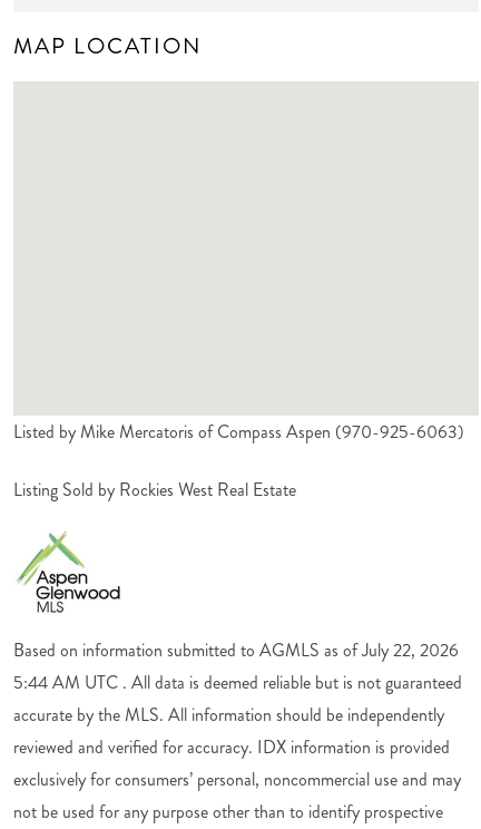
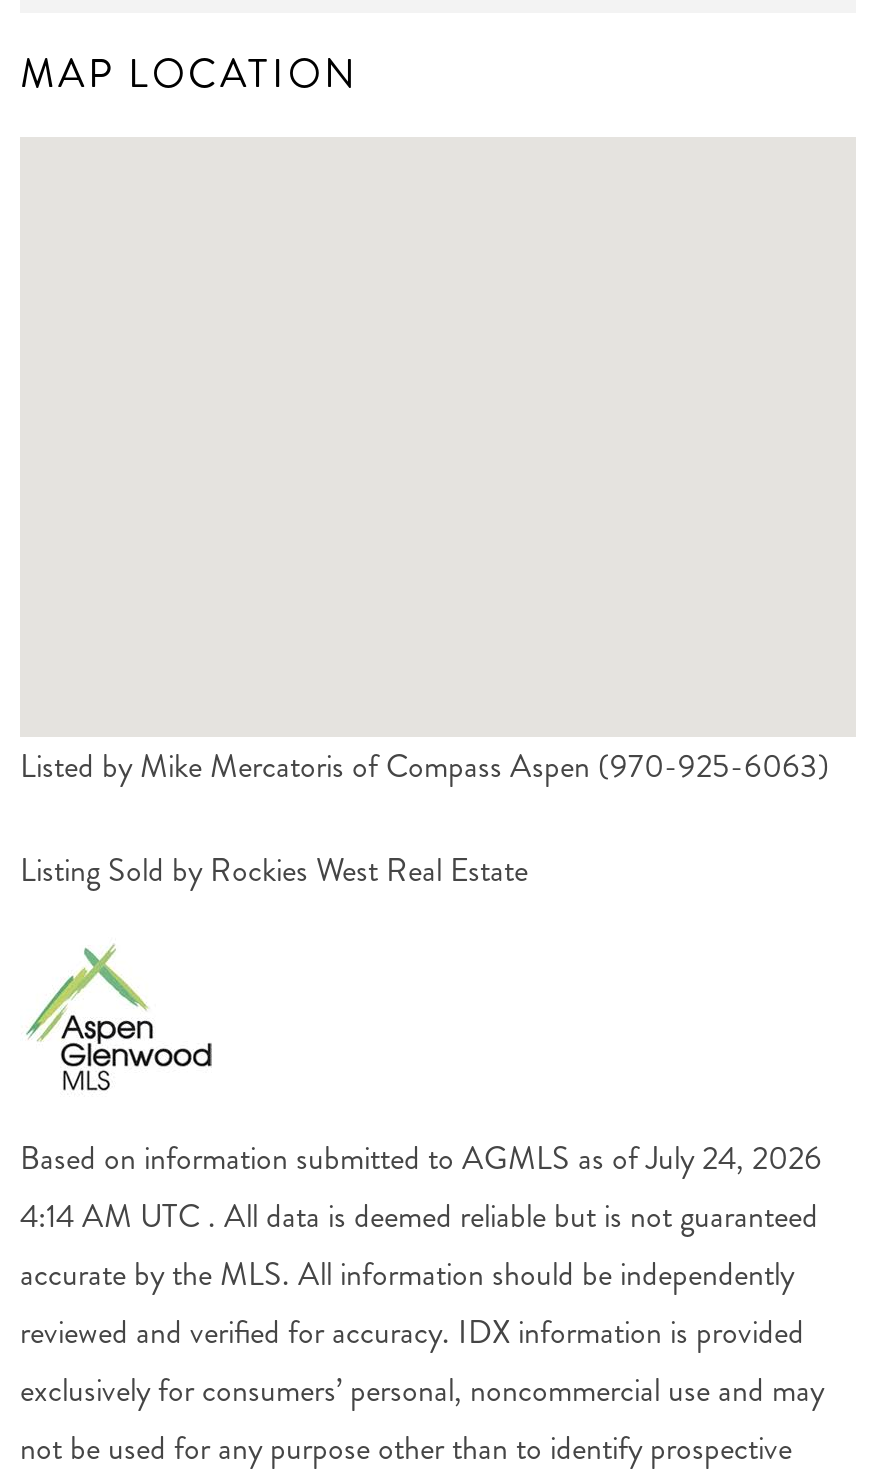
[13,637,459,663] Based on information submitted to AGMLS as of July 22, 2026 -> [20,1134,822,1180] Based on information submitted to AGMLS as of July 24, 2026
[13,669,462,695] 5:44 AM UTC . All data is deemed reliable but is not guaranteed -> [20,1192,818,1238] 4:14 AM UTC . All data is deemed reliable but is not guaranteed

